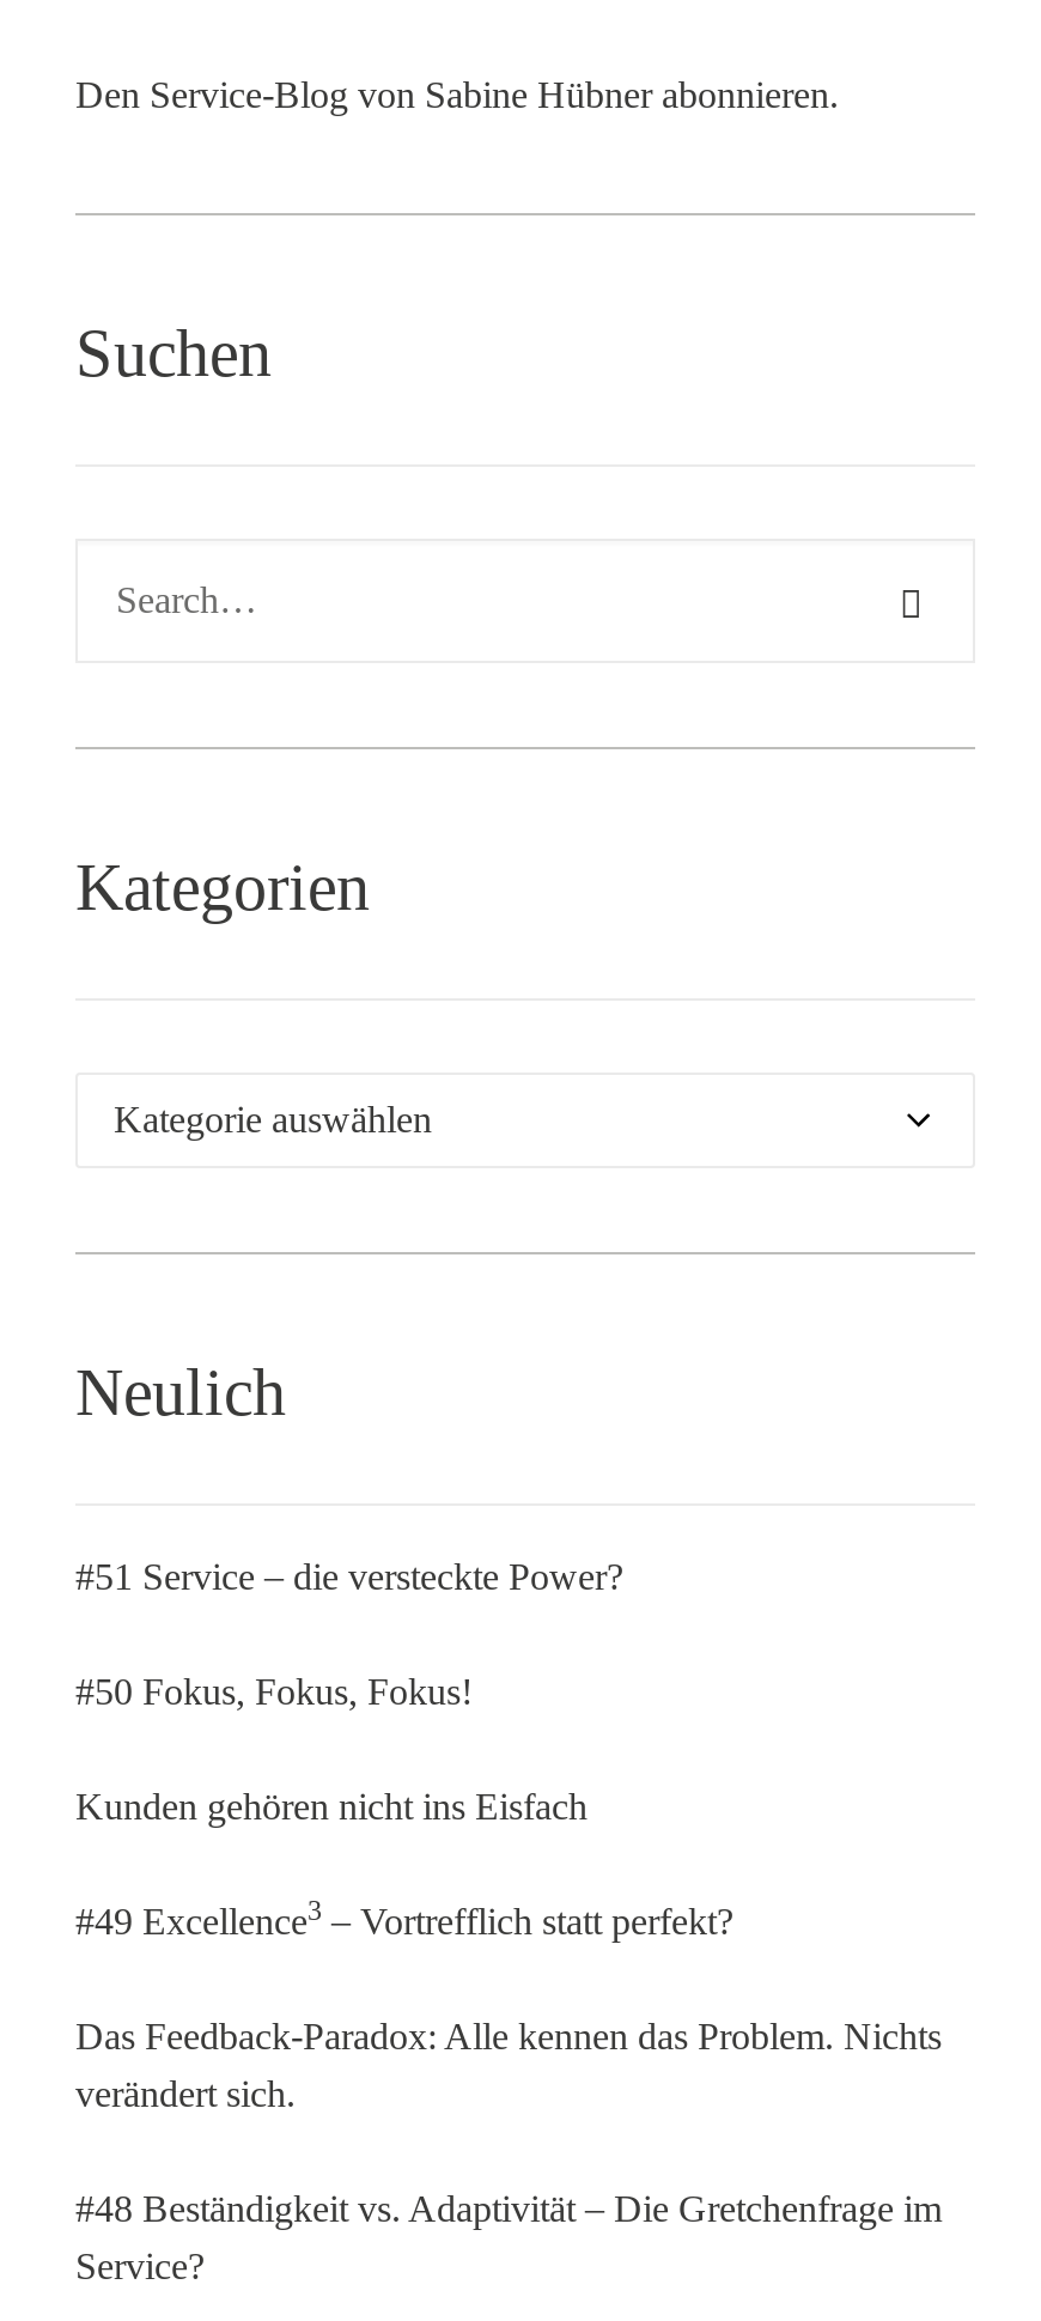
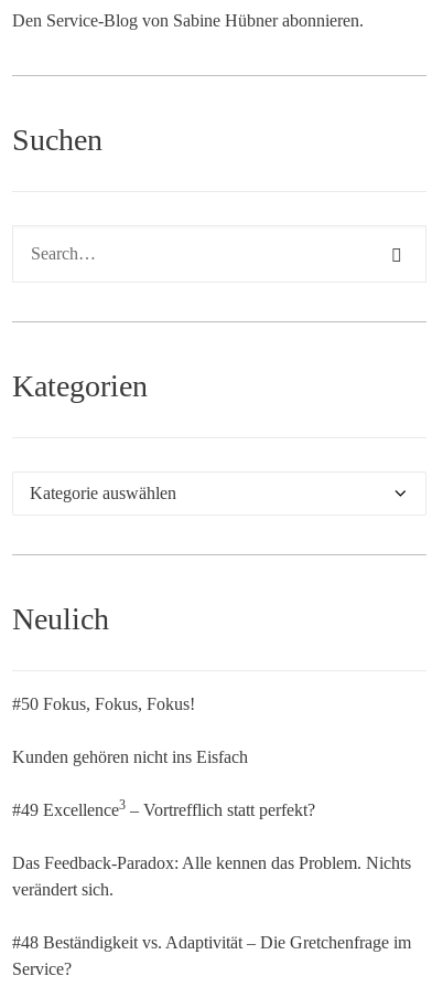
[75,1556,623,1597] #51 Service – die versteckte Power? -> none

